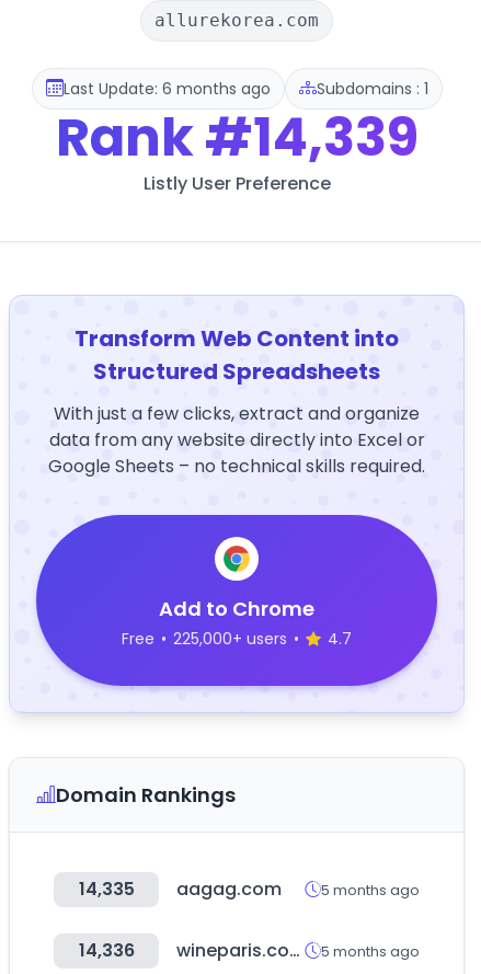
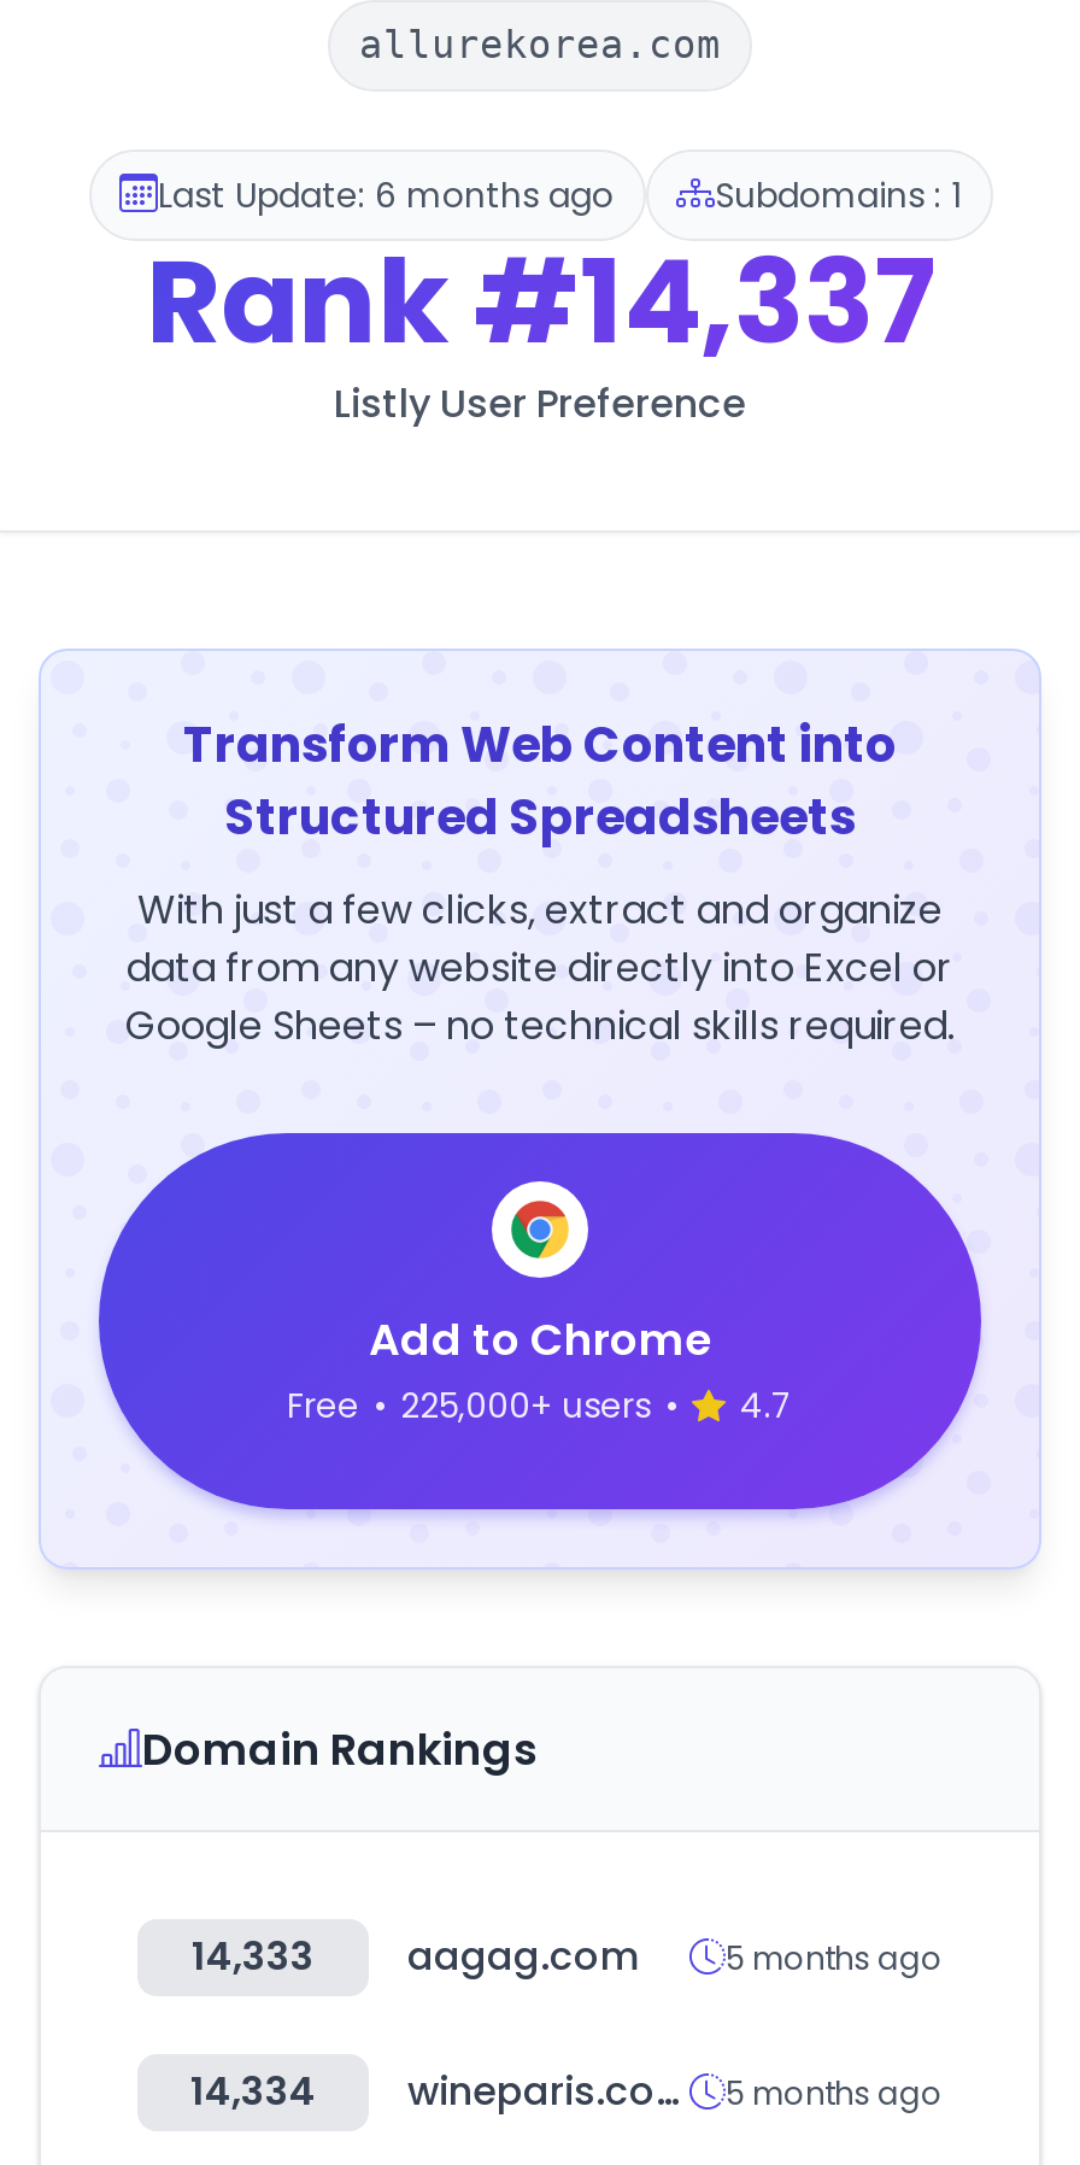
[55,101,418,174] Rank #14,339 -> [146,222,934,383] Rank #14,337
[78,876,420,902] 14,335 aagag.com 5 months ago -> [192,1929,943,1984] 14,333 aagag.com 5 months ago
[78,938,134,963] 14,336 -> [190,2064,316,2119] 14,334

